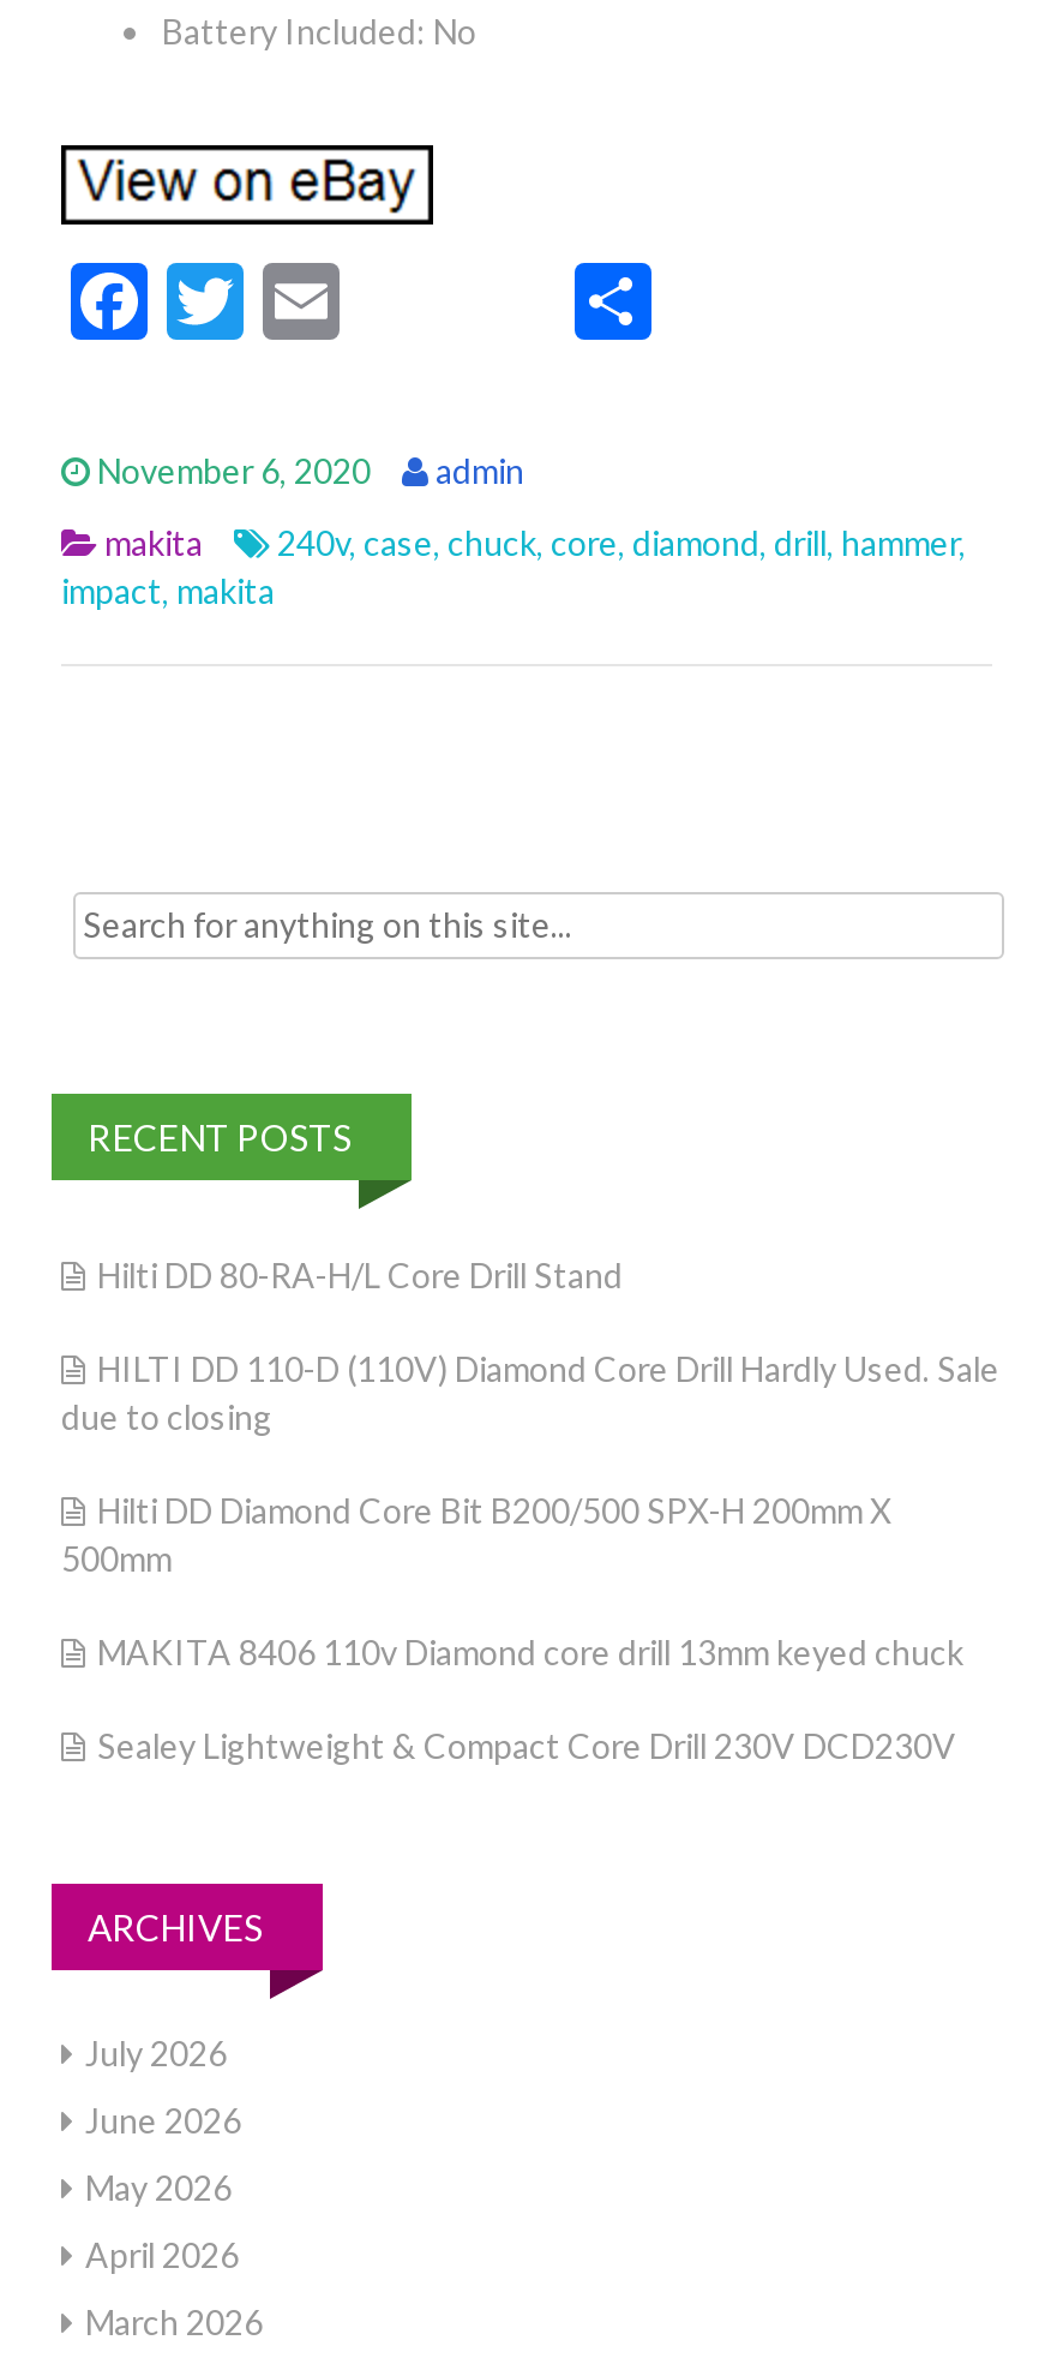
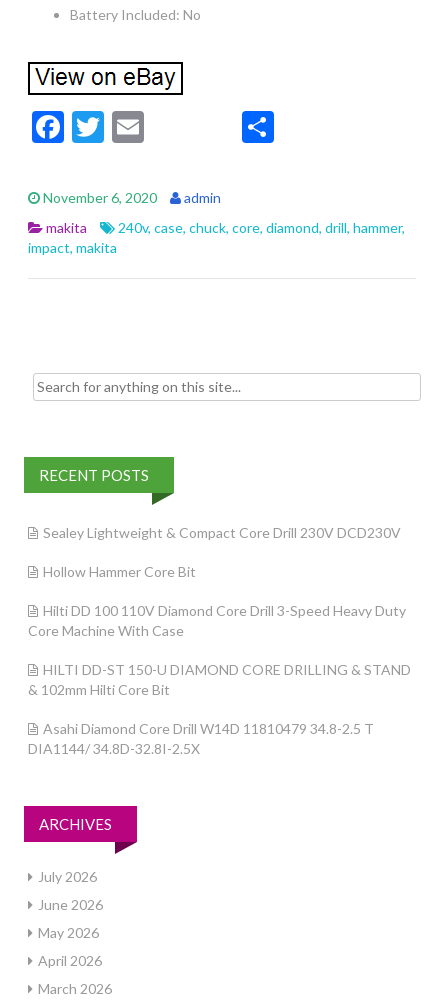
[61,1255,999,1672] Hilti DD 80-RA-H/L Core Drill Stand | HILTI DD 110-D (110V) Diamond Core Drill Hardly Used. Sale | due to closing | Hilti DD Diamond Core Bit B200/500 SPX-H 200mm X | 500mm | MAKITA 8406 110v Diamond core drill 13mm keyed chuck -> none
moved [97,1725,956,1766] -> [43,524,401,541]: Sealey Lightweight & Compact Core Drill 230V DCD230V
none -> [28,563,411,757] Hollow Hammer Core Bit | Hilti DD 100 110V Diamond Core Drill 3-Speed Heavy Duty | Core Machine With Case | HILTI DD-ST 150-U DIAMOND CORE DRILLING & STAND | & 102mm Hilti Core Bit | Asahi Diamond Core Drill W14D 11810479 34.8-2.5 T | DIA1144/ 34.8D-32.8I-2.5X

